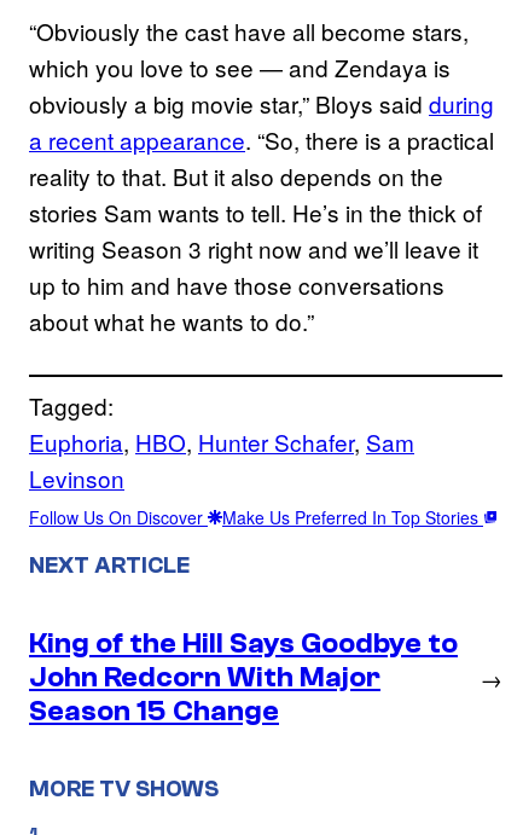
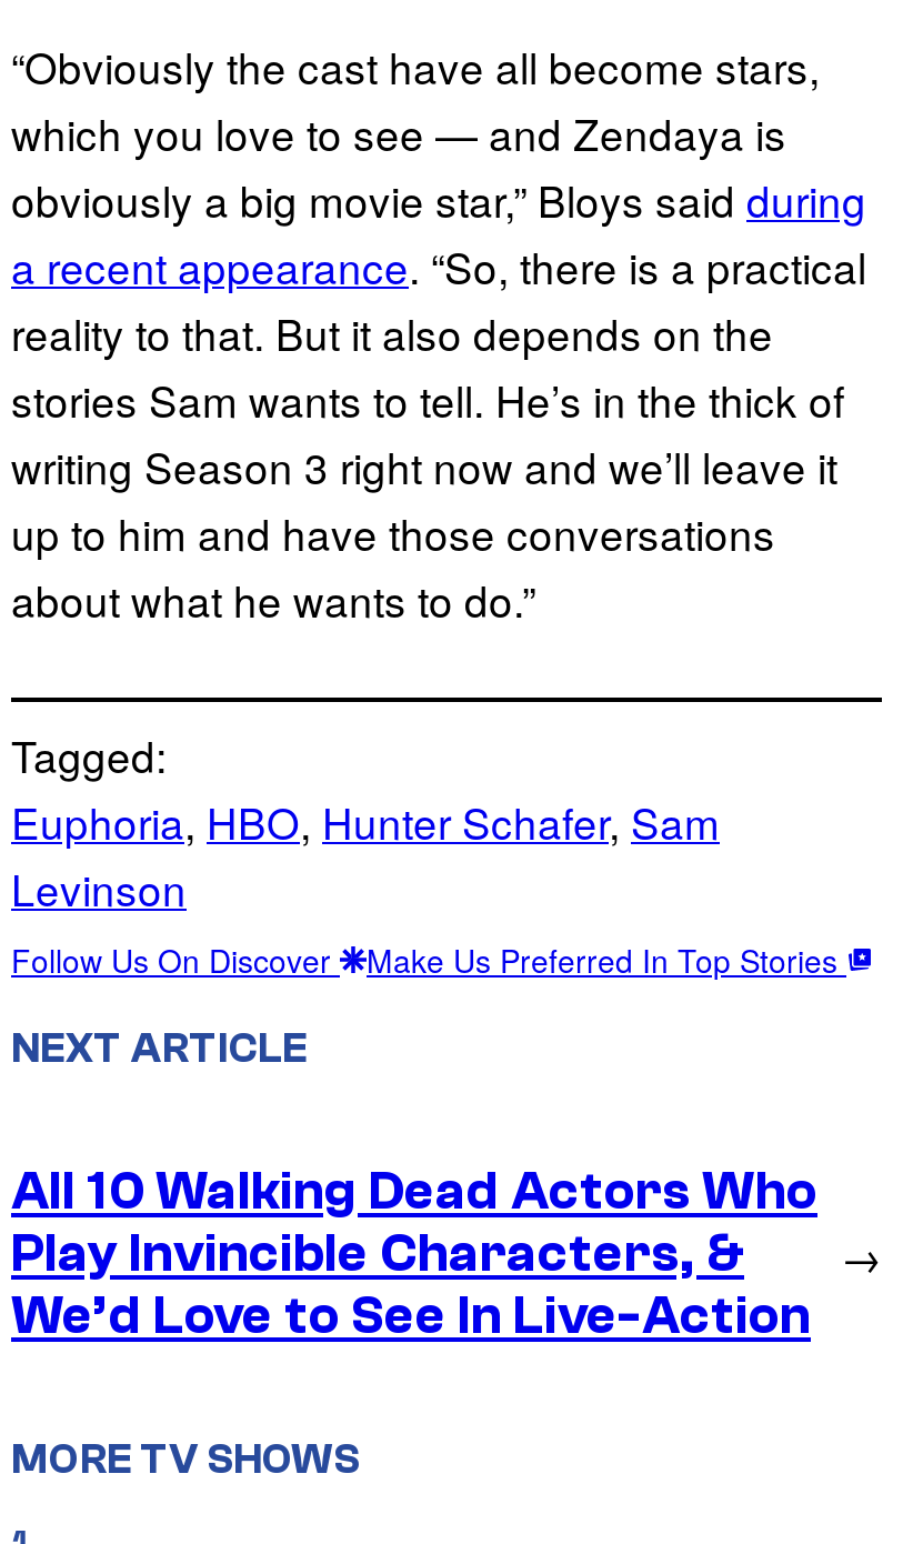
[29,627,458,727] King of the Hill Says Goodbye to | John Redcorn With Major | Season 15 Change -> [11,1161,817,1346] All 10 Walking Dead Actors Who | Play Invincible Characters, & | We’d Love to See In Live-Action

